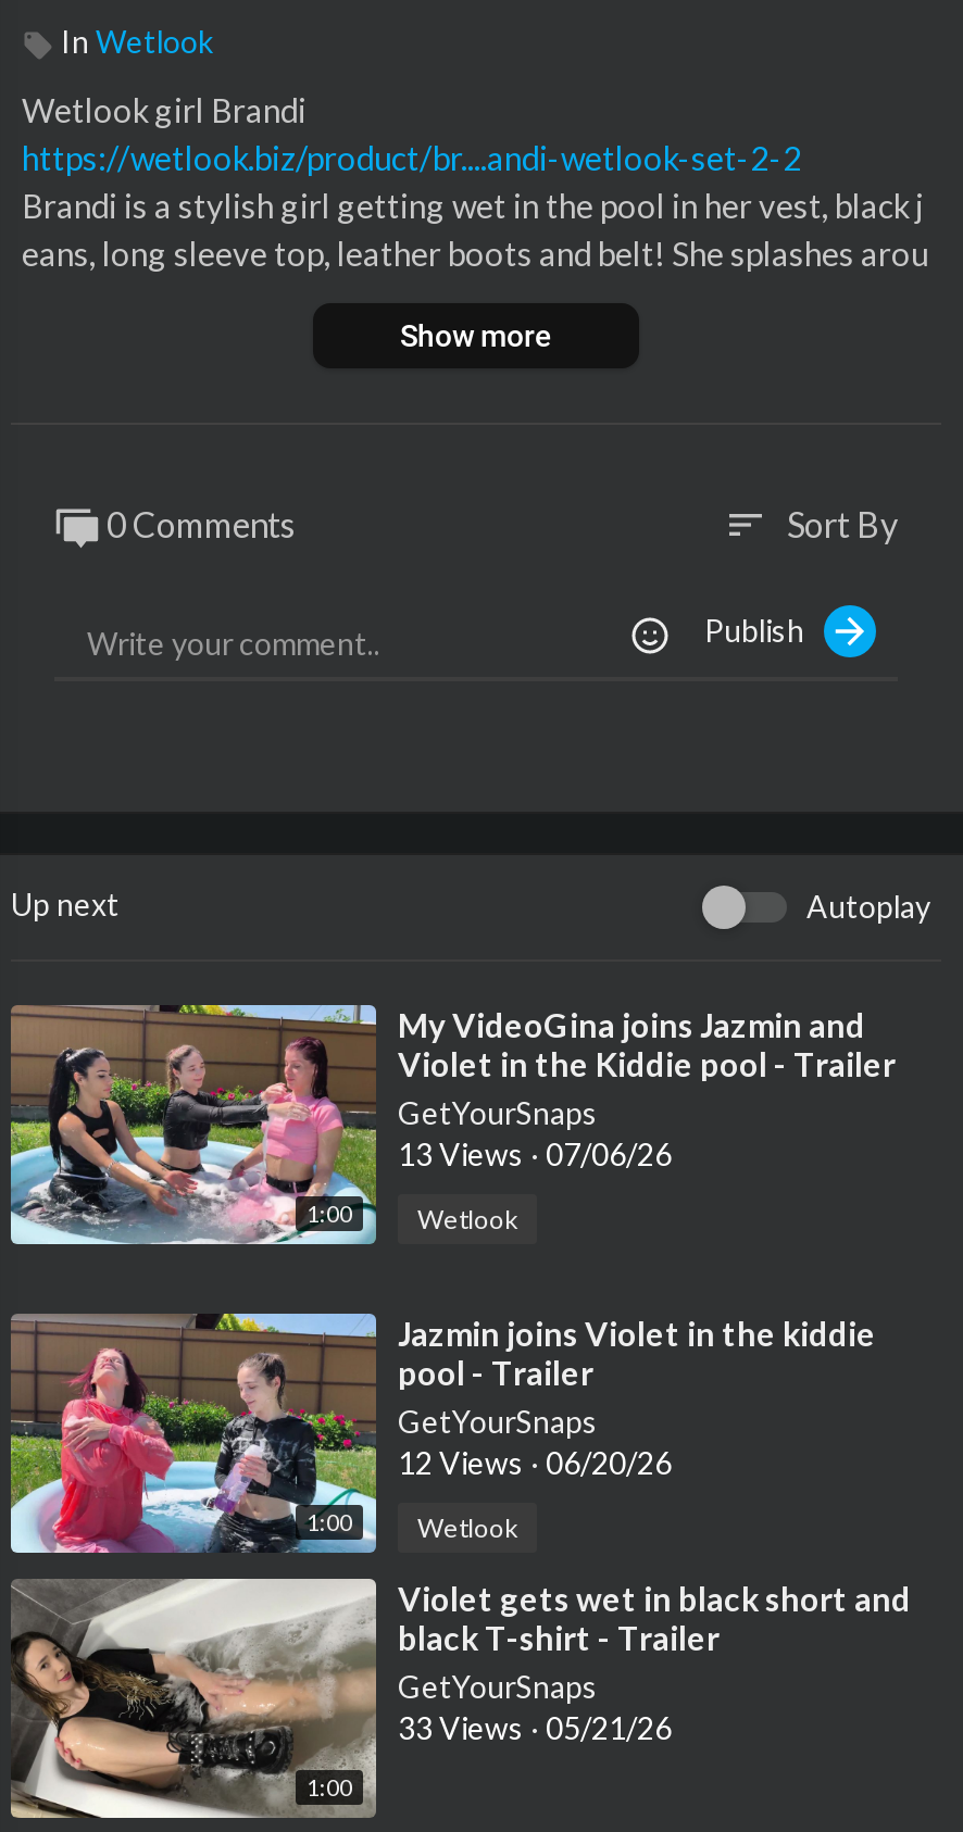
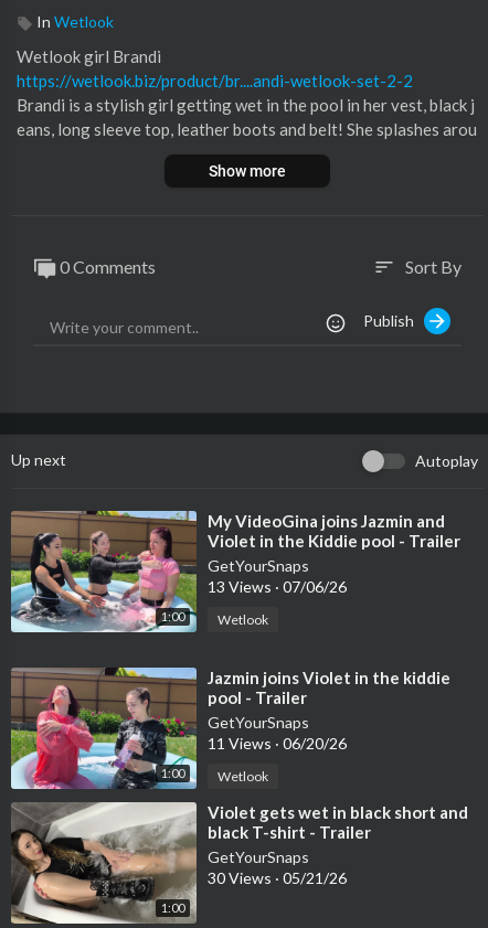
[398,1445,672,1482] 12 Views · 06/20/26 -> [208,734,347,753] 11 Views · 06/20/26
[398,1710,672,1747] 33 Views · 05/21/26 -> [208,869,347,888] 30 Views · 05/21/26

